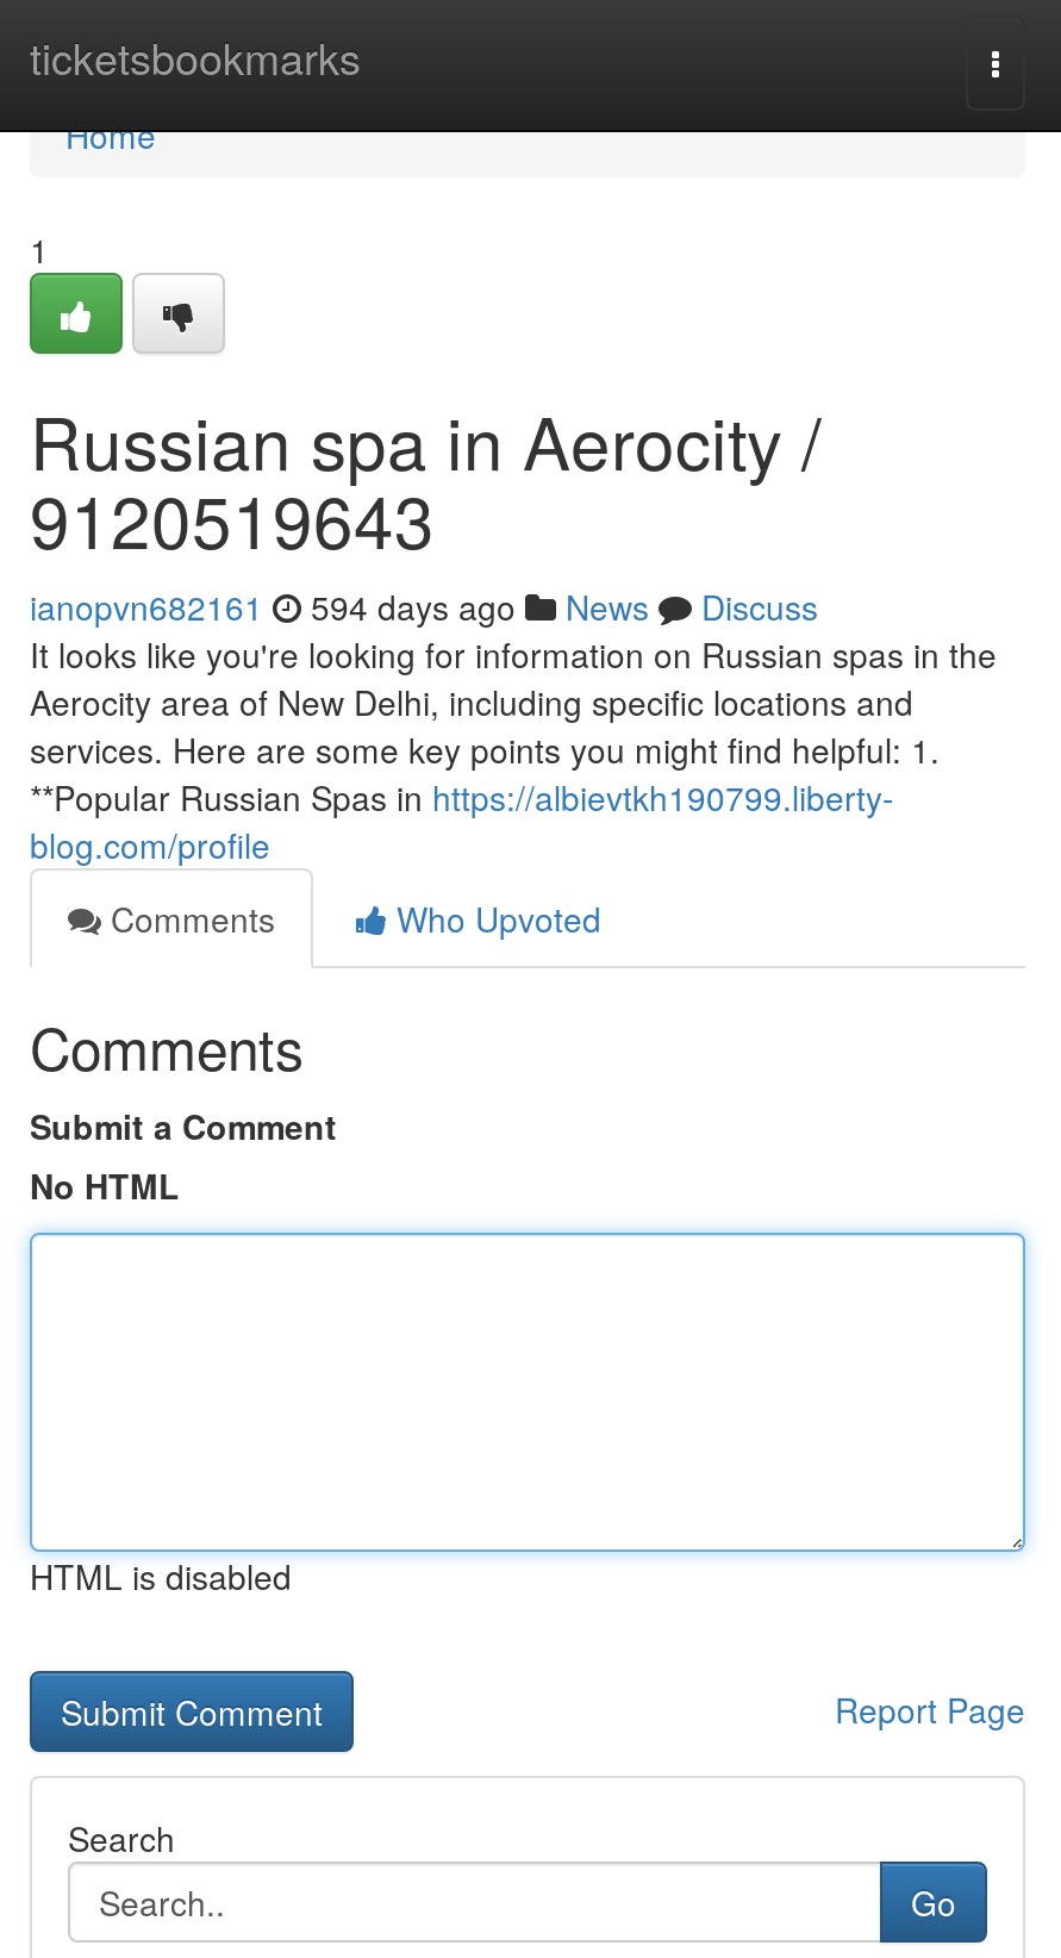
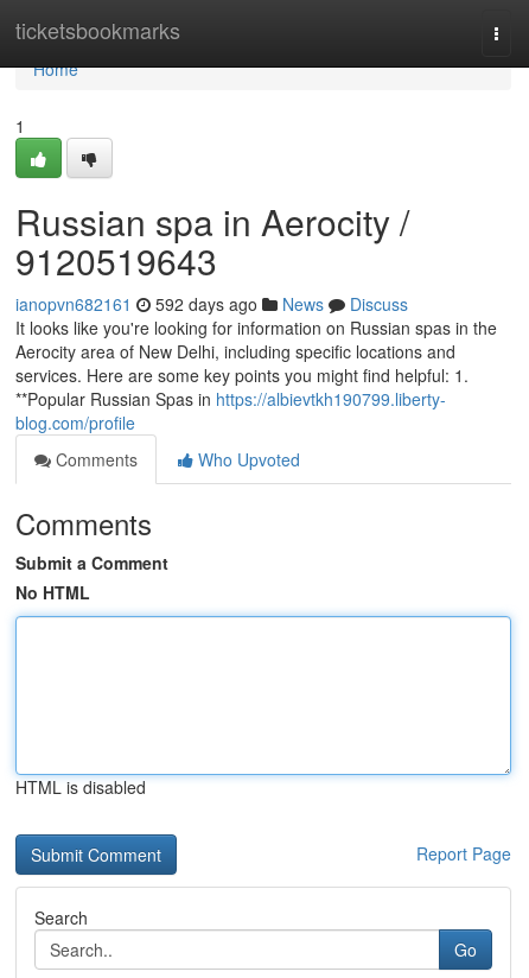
[30,582,818,630] ianopvn682161 594 days ago News Discuss -> [15,292,408,316] ianopvn682161 592 days ago News Discuss

